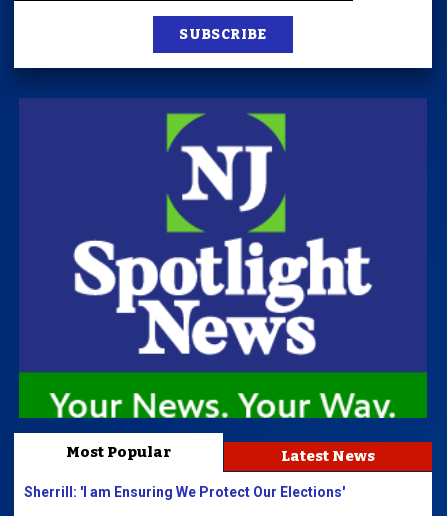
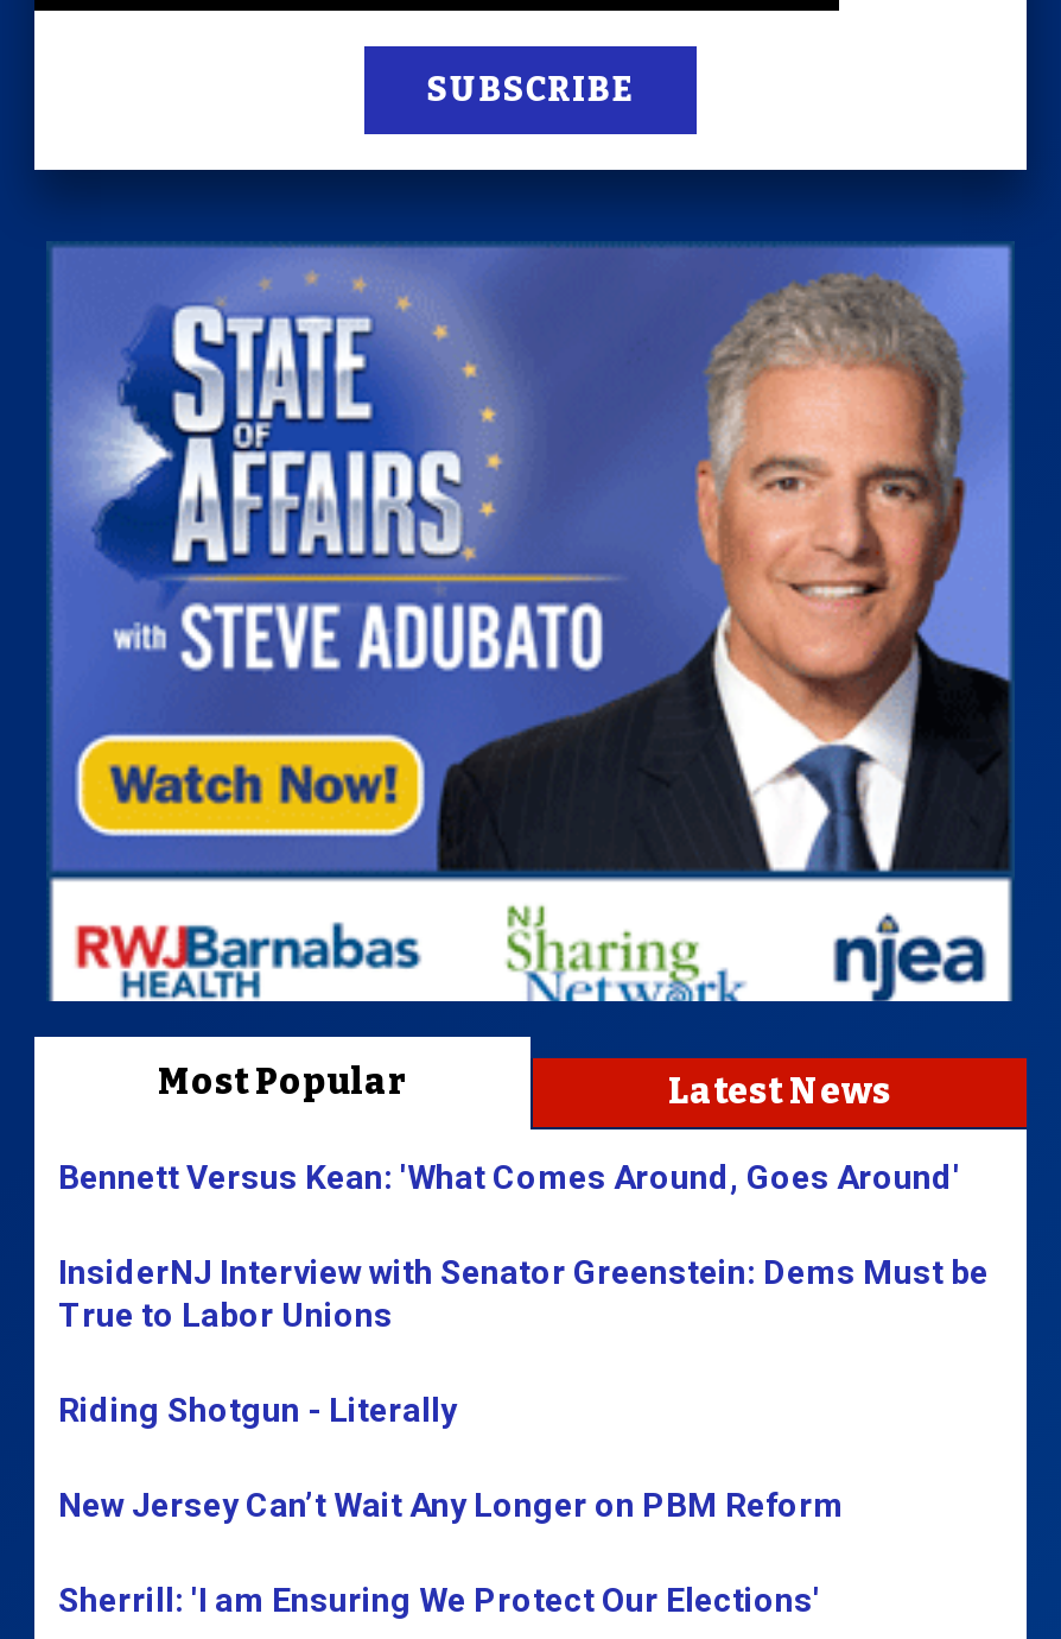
[18,100,428,419] [image] -> [46,243,1015,1004] [image]
none -> [58,1158,989,1524] Bennett Versus Kean: 'What Comes Around, Goes Around' | InsiderNJ Interview with Senator Greenstein: Dems Must be | True to Labor Unions | Riding Shotgun - Literally | New Jersey Can’t Wait Any Longer on PBM Reform

